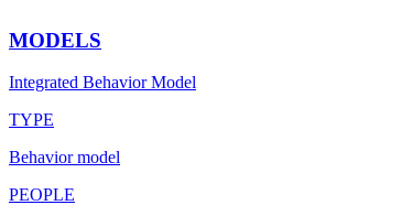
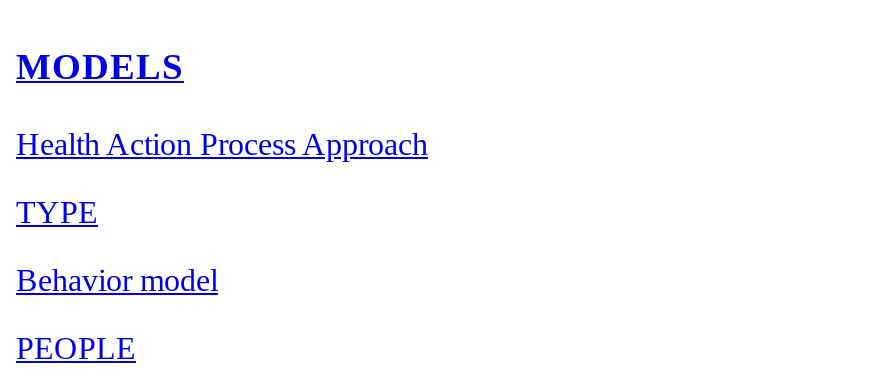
[9,73,196,92] Integrated Behavior Model -> [16,127,428,161] Health Action Process Approach

